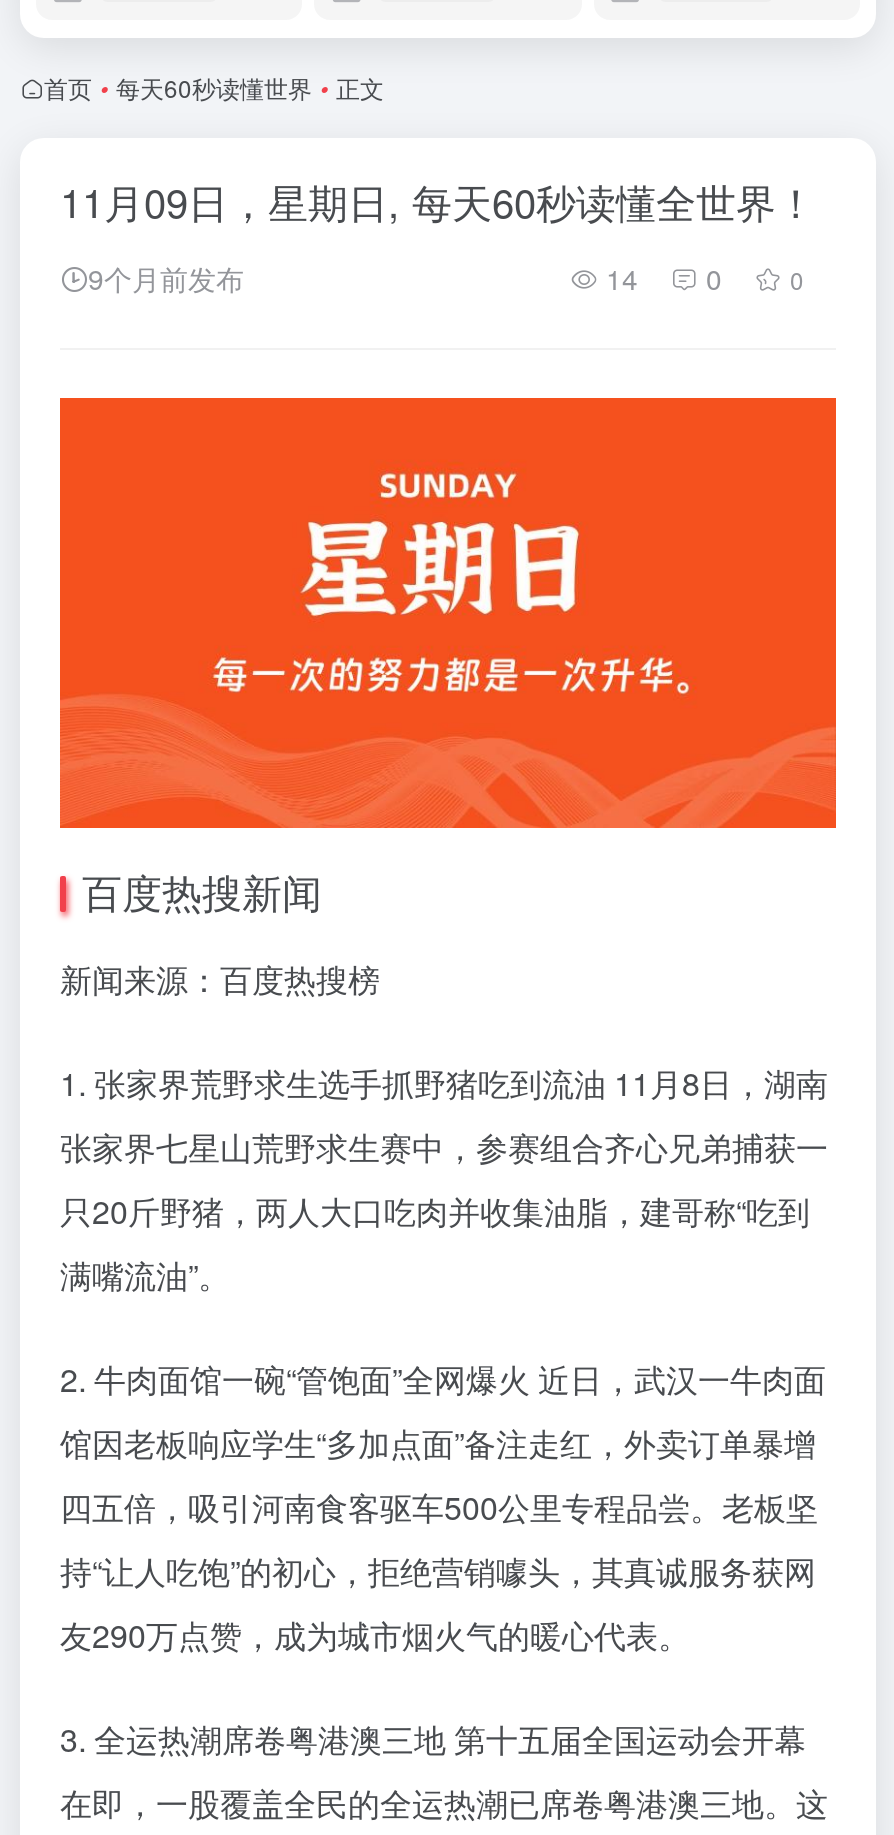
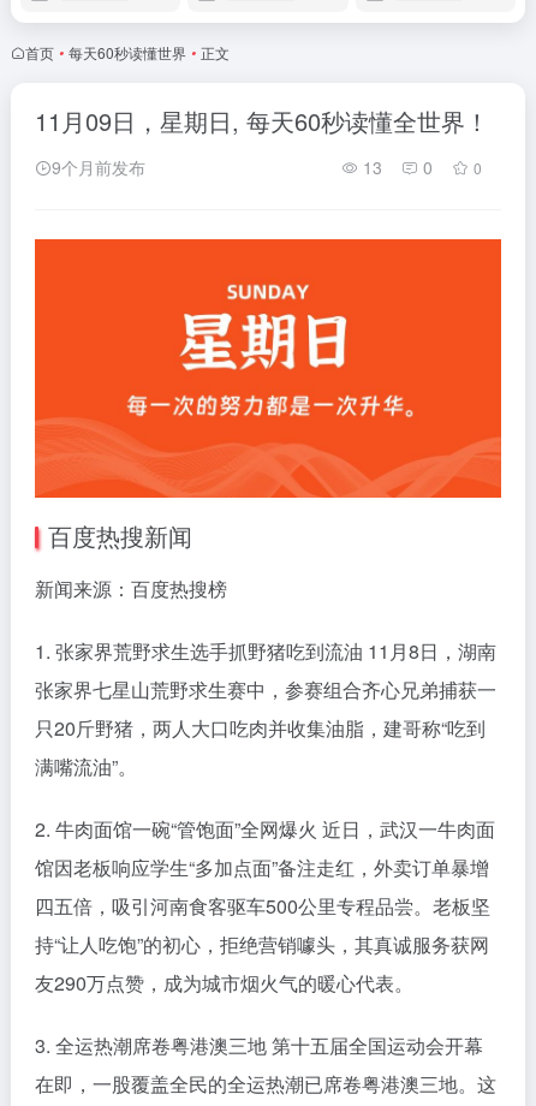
[598,258,804,298] 14 0 0 -> [358,155,482,179] 13 0 0

